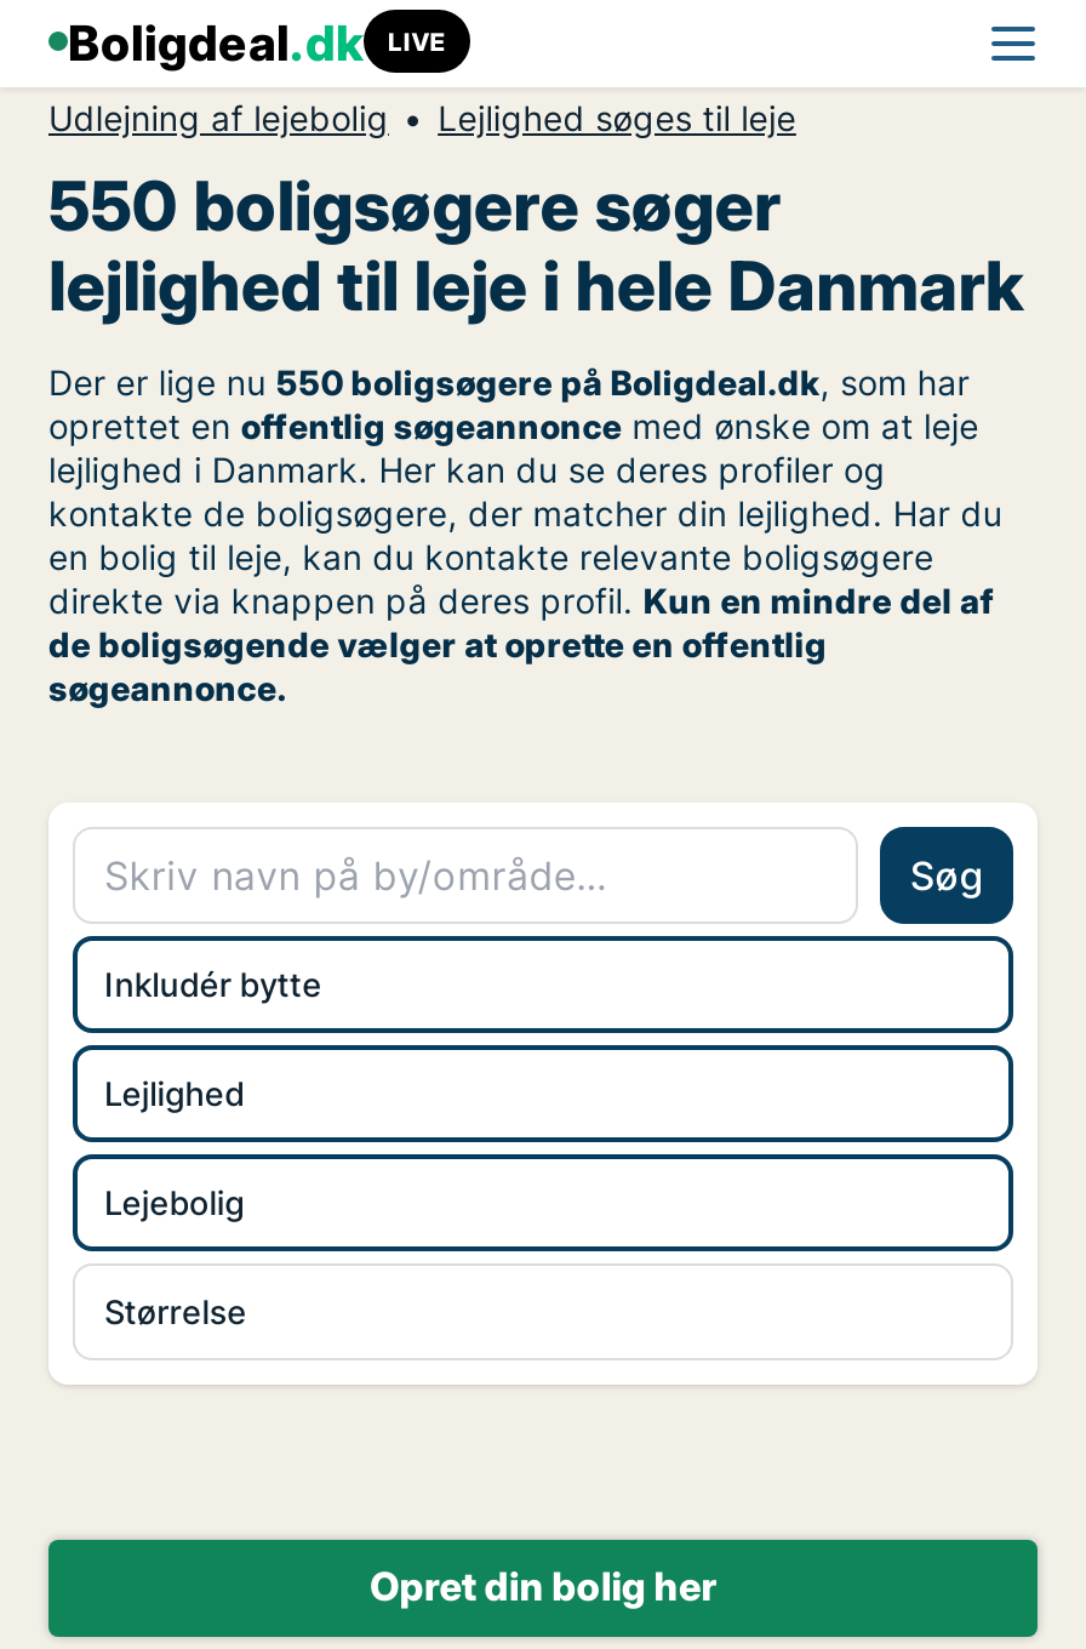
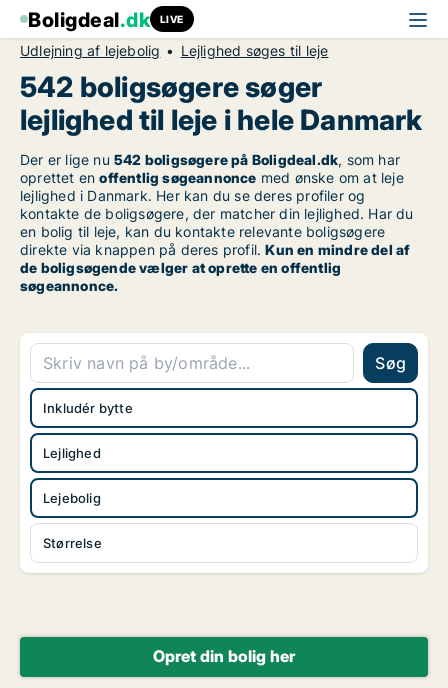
[48,165,781,247] 550 boligsøgere søger -> [20,70,322,104] 542 boligsøgere søger
[48,361,970,403] Der er lige nu 550 boligsøgere på Boligdeal.dk, som har -> [20,151,400,168] Der er lige nu 542 boligsøgere på Boligdeal.dk, som har

